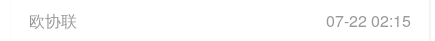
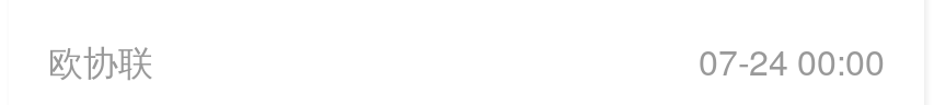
[326,9,411,32] 07-22 02:15 -> [699,36,885,87] 07-24 00:00

